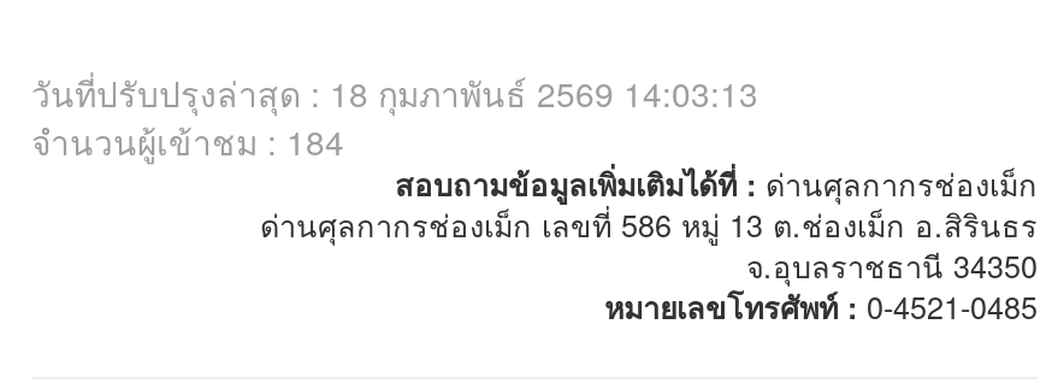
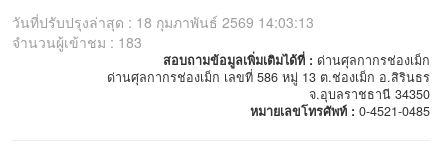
[31,116,344,164] จำนวนผู้เข้าชม : 184 -> [12,32,142,52] จำนวนผู้เข้าชม : 183

